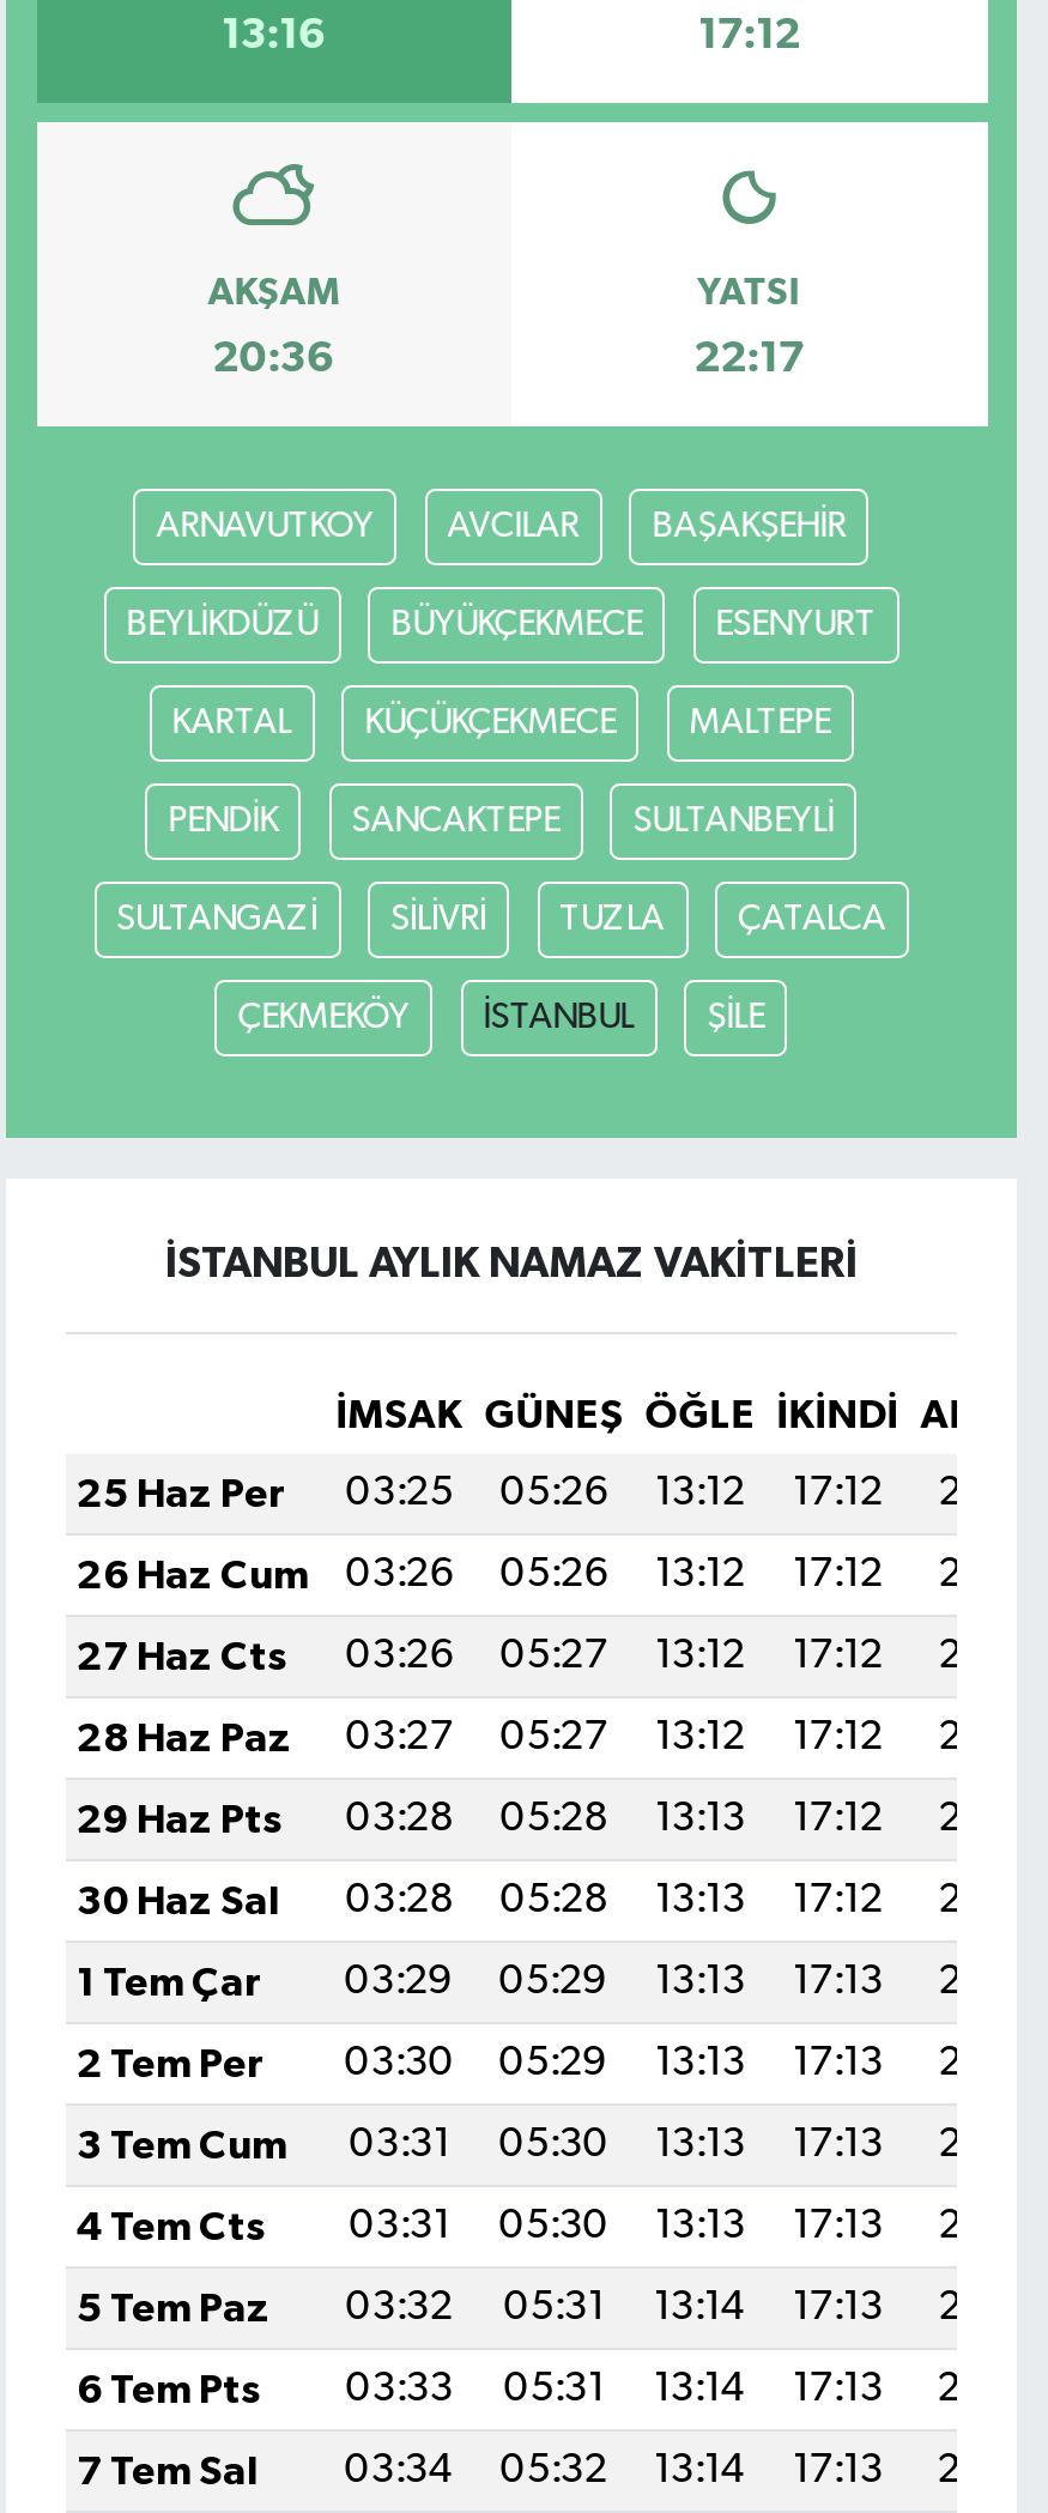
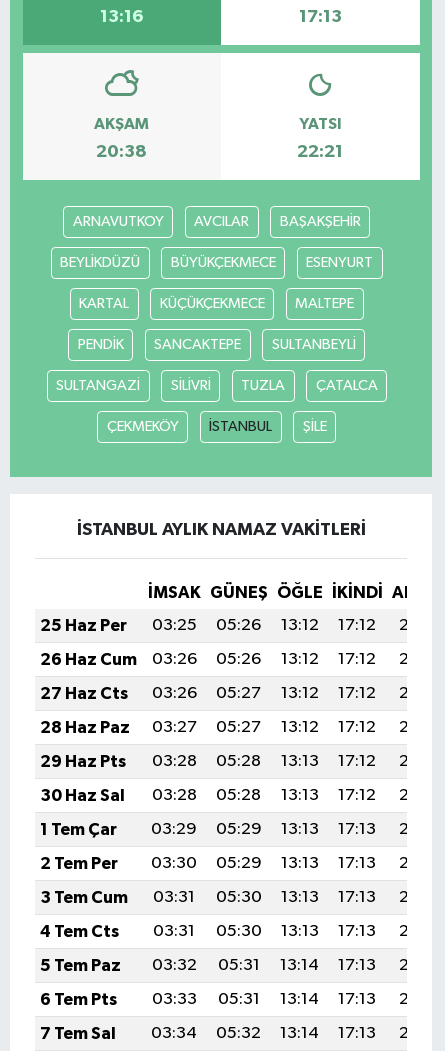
[698,14,801,57] 17:12 -> [299,8,342,26] 17:13
[212,339,335,382] 20:36 -> [96,143,147,161] 20:38
[694,339,804,382] 22:17 -> [297,143,343,161] 22:21

